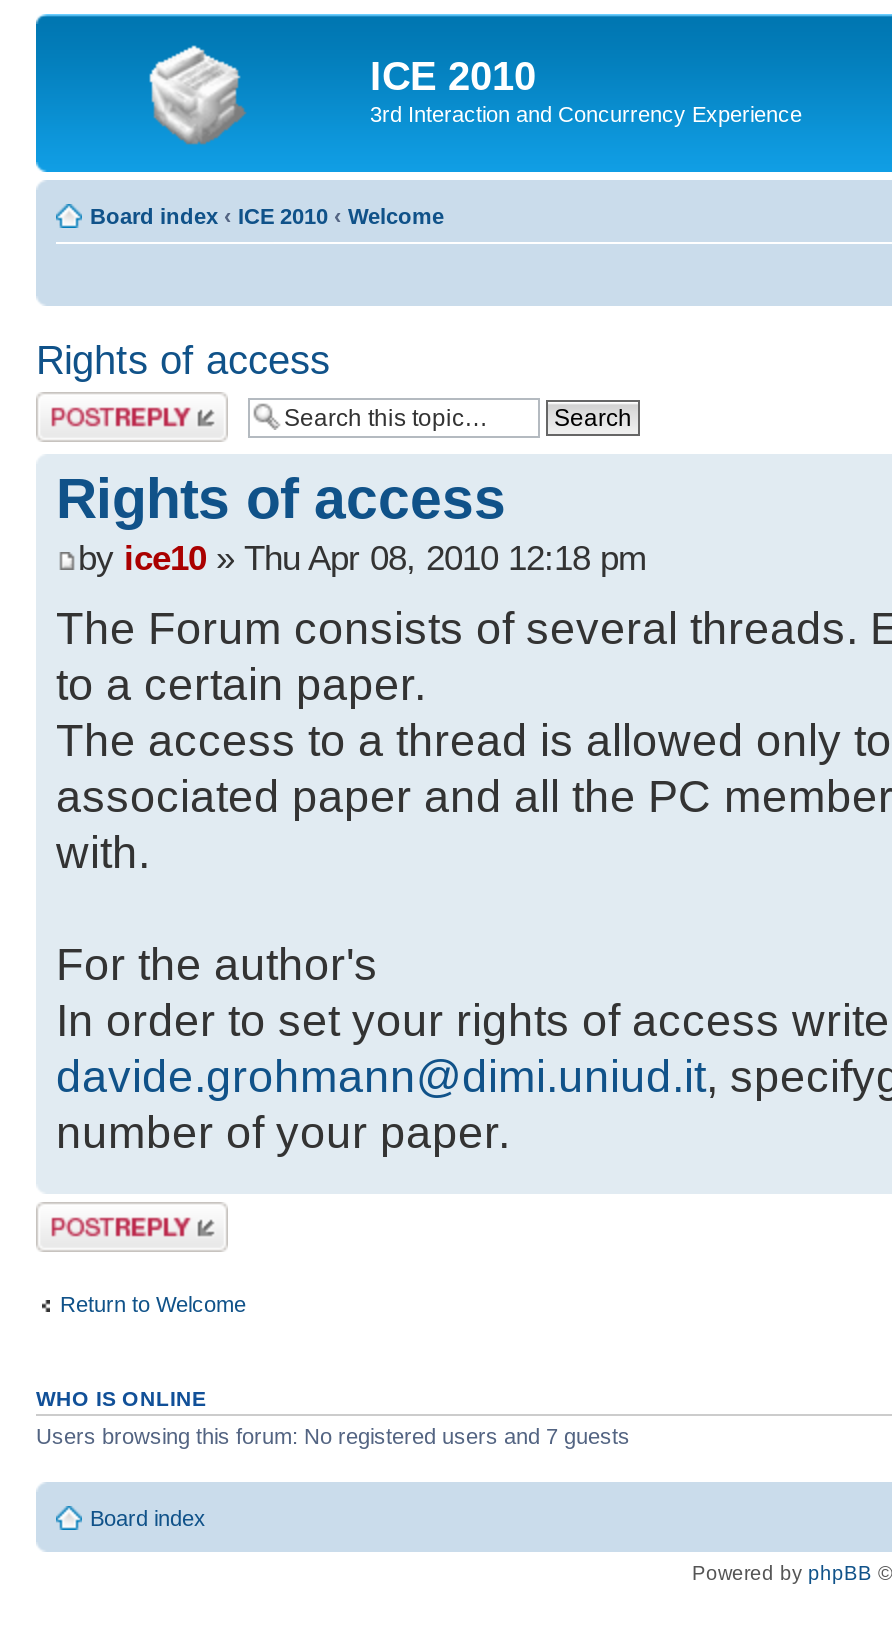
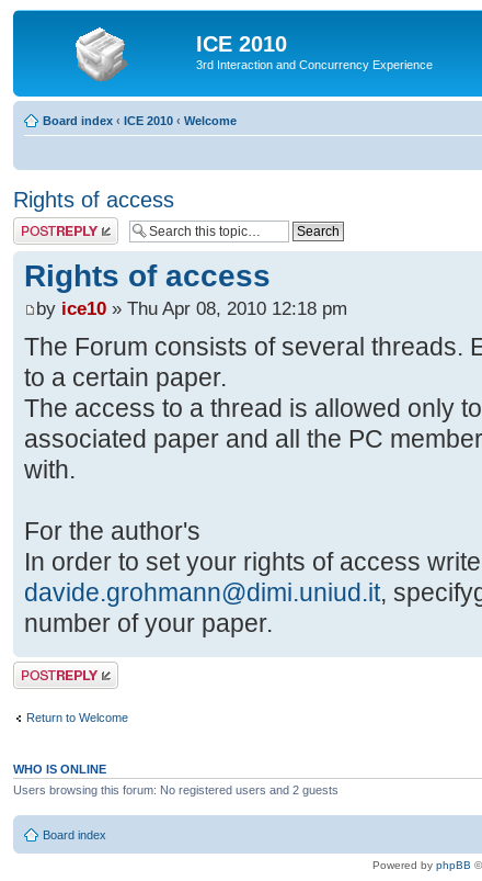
[36,1423,630,1447] Users browsing this forum: No registered users and 7 guests -> [13,783,338,796] Users browsing this forum: No registered users and 2 guests

